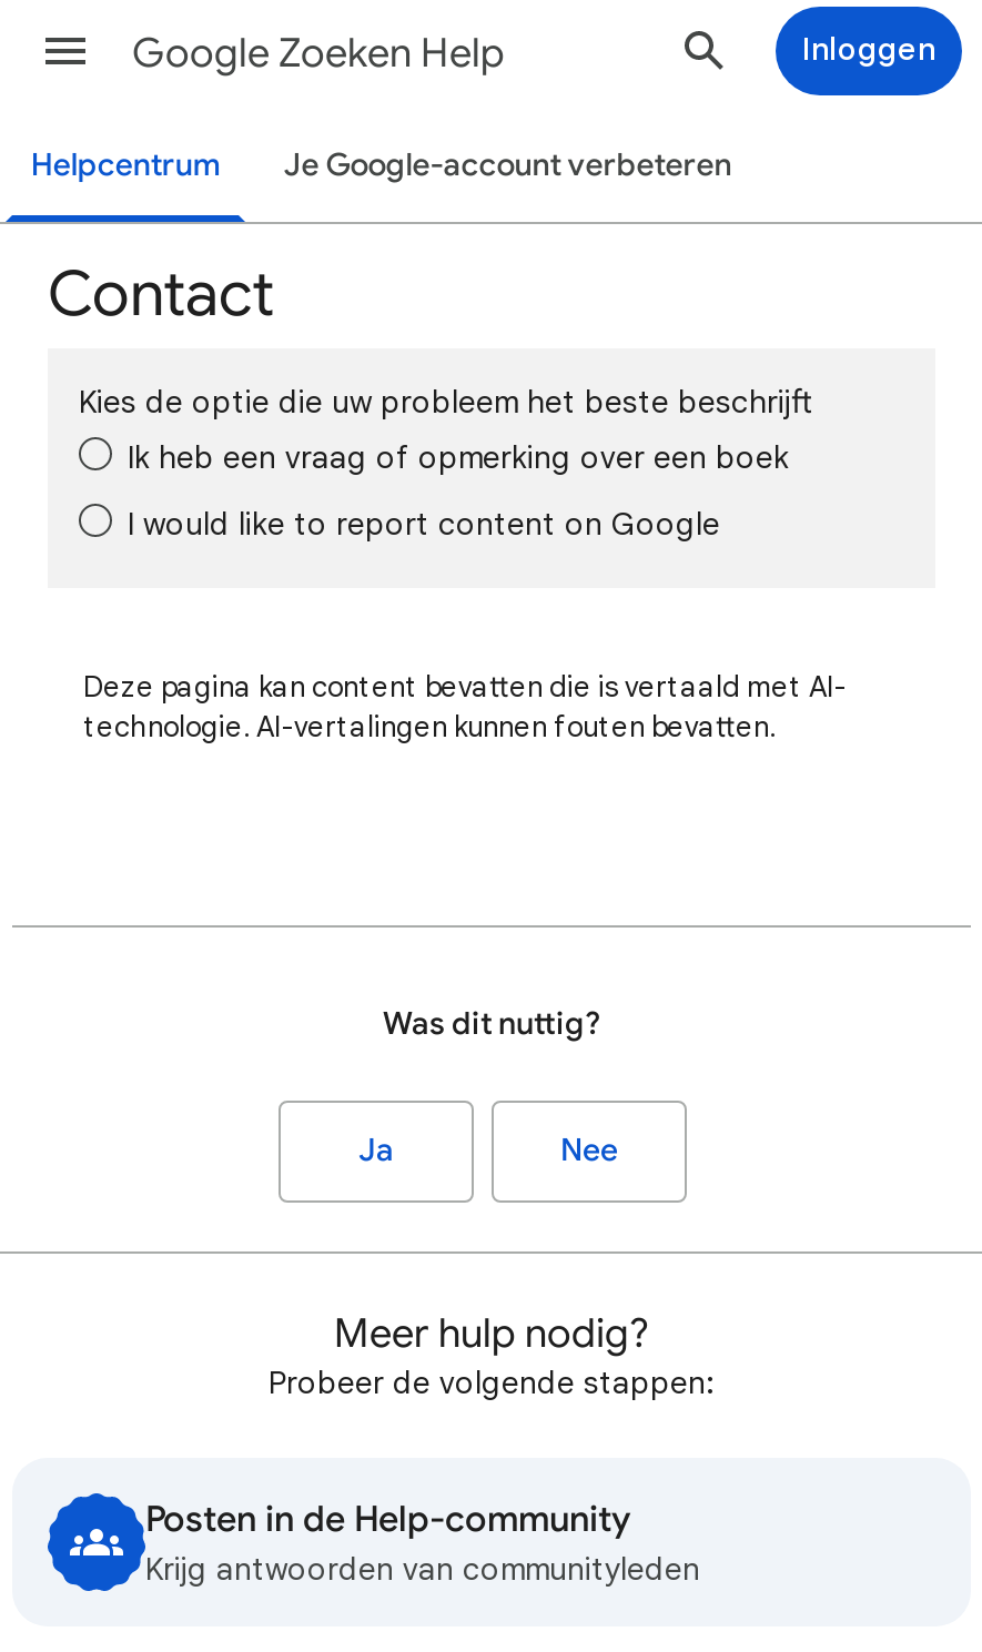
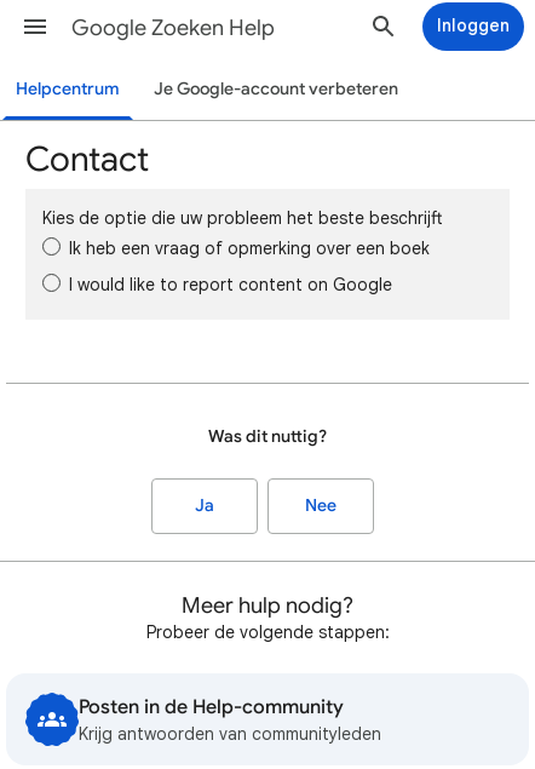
[83,668,847,746] Deze pagina kan content bevatten die is vertaald met AI- | technologie. AI-vertalingen kunnen fouten bevatten. -> none

